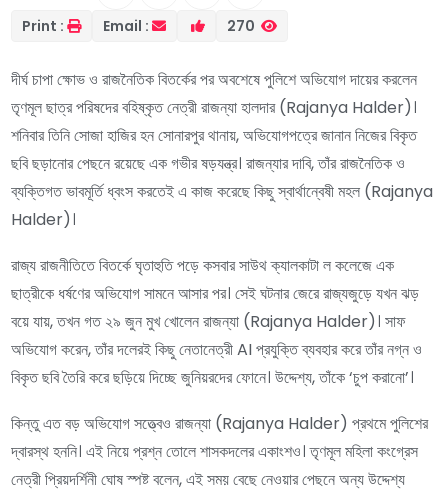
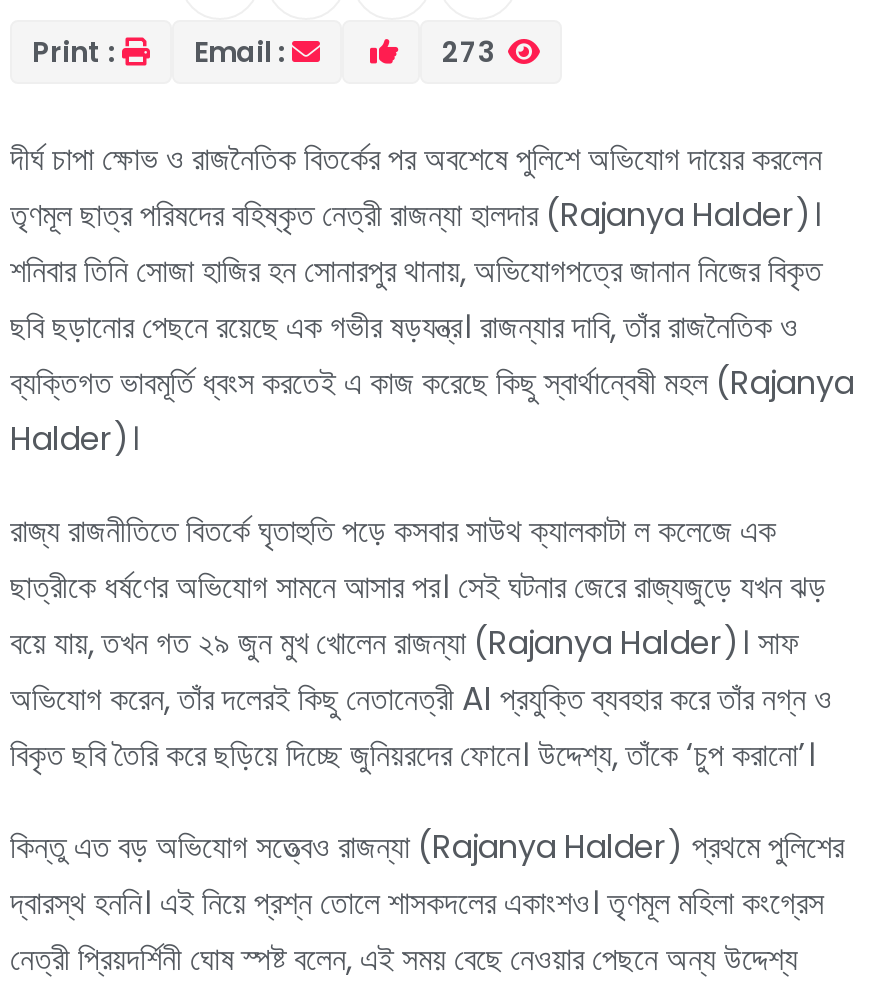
[227,16,258,36] 270 -> [442,33,502,73] 273

